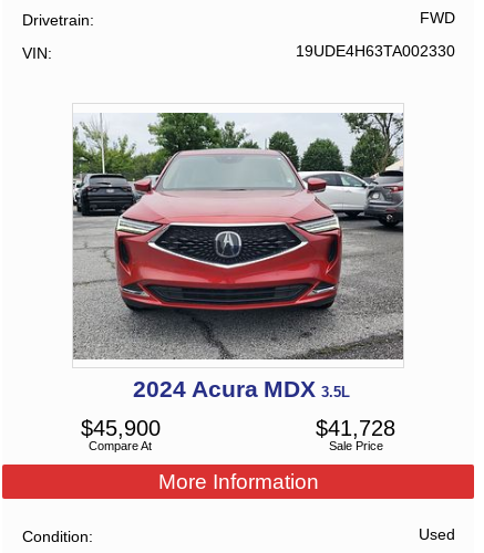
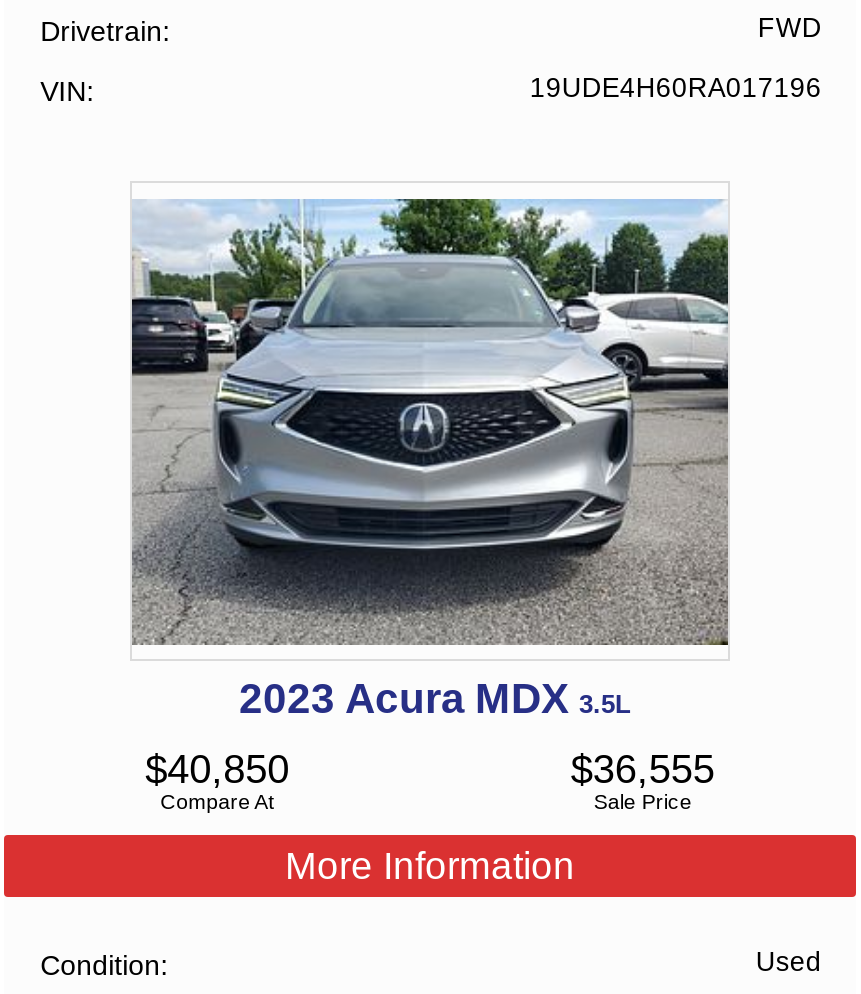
[296,43,455,60] 19UDE4H63TA002330 -> [530,73,822,103] 19UDE4H60RA017196
[72,112,404,402] [image] | 2024 Acura MDX 3.5L -> [130,197,730,721] [image] | 2023 Acura MDX 3.5L
[80,416,160,440] $45,900 -> [145,747,289,791] $40,850
[316,416,396,440] $41,728 -> [571,747,715,791] $36,555

